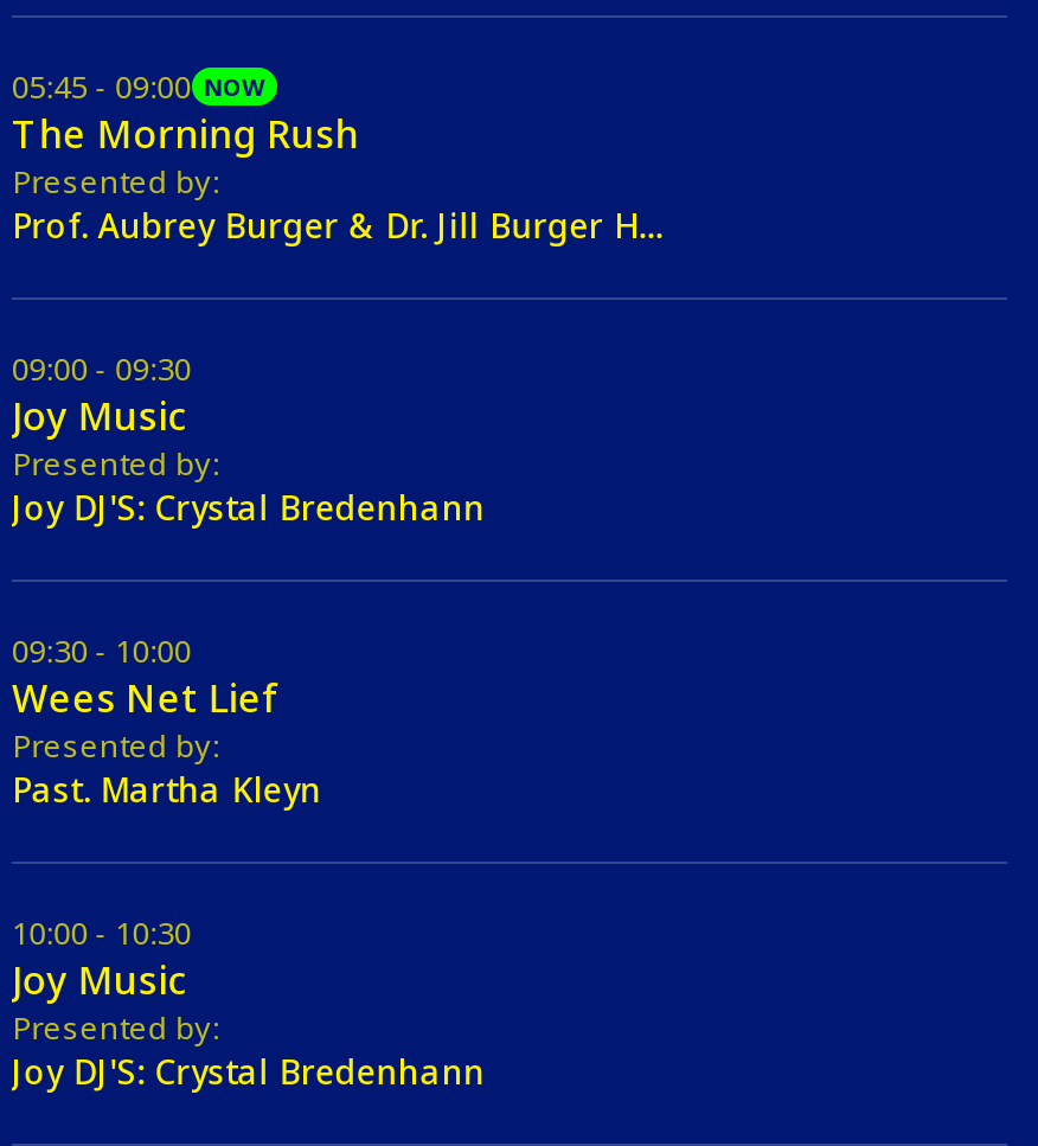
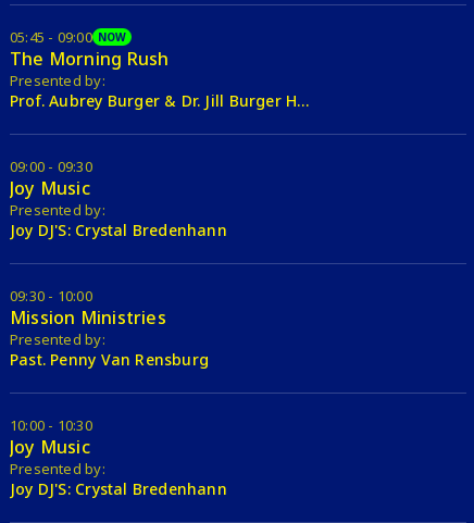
[12,672,279,724] Wees Net Lief -> [10,306,166,329] Mission Ministries
[12,767,322,812] Past. Martha Kleyn -> [10,349,209,370] Past. Penny Van Rensburg

